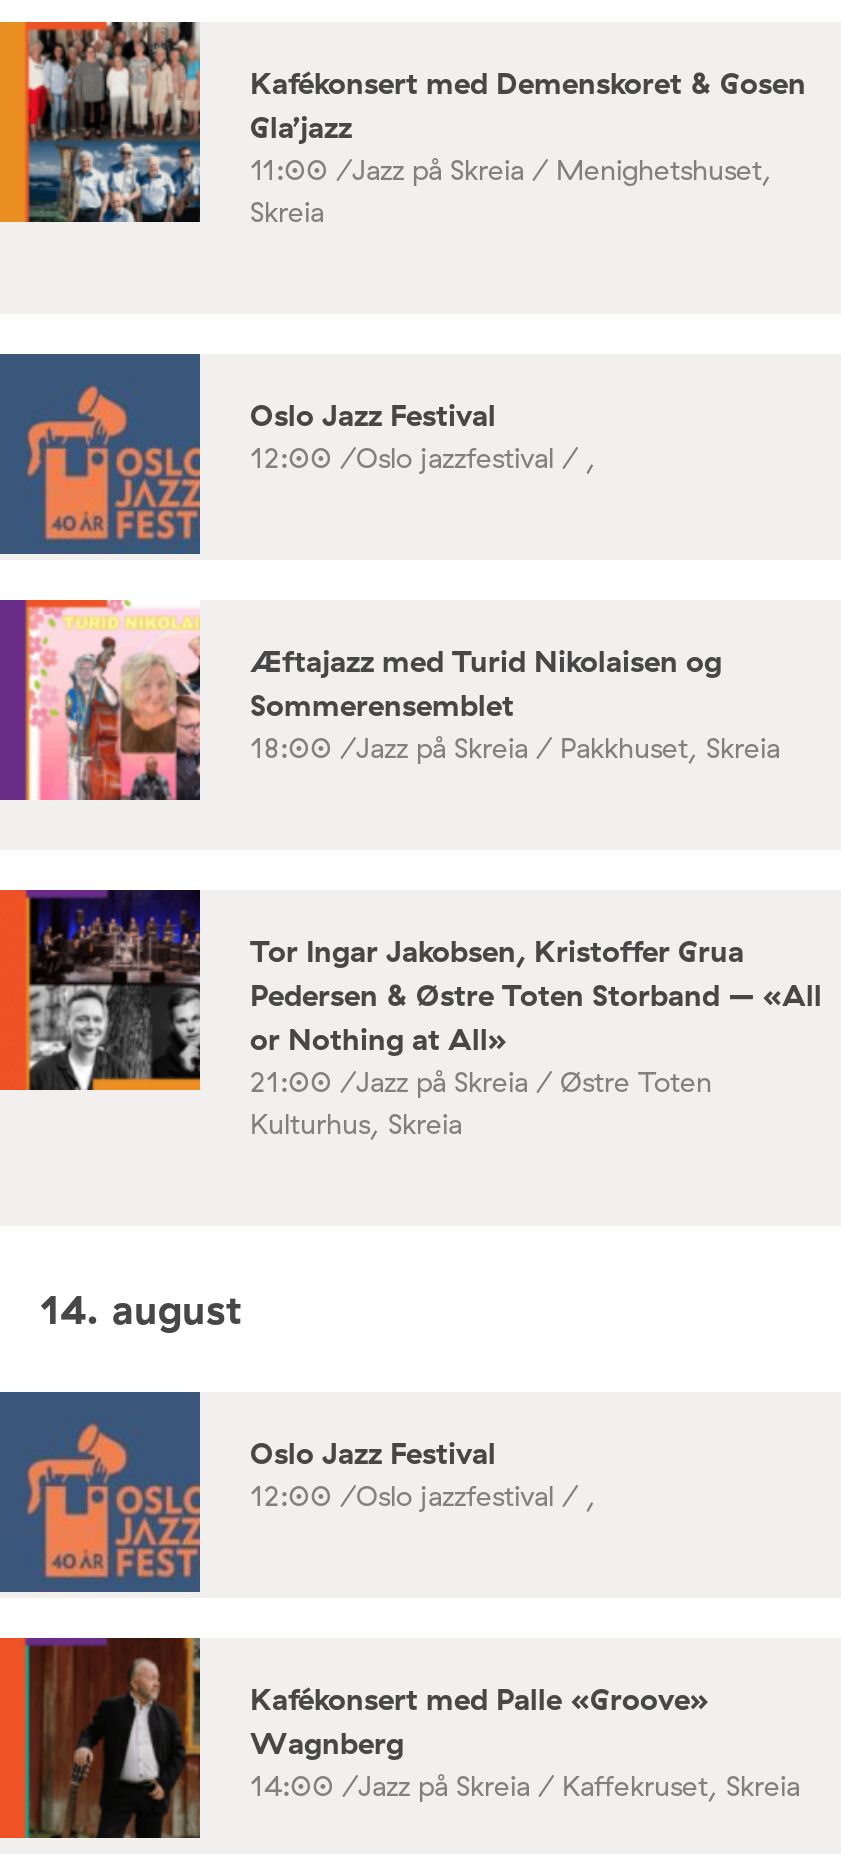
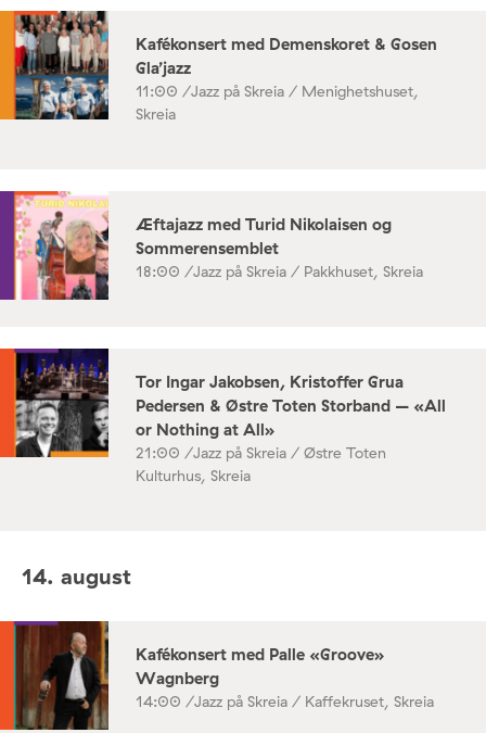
[6,352,596,556] [image] | Oslo Jazz Festival | 12:00 /Oslo jazzfestival / , -> none
[6,1390,596,1594] [image] | Oslo Jazz Festival | 12:00 /Oslo jazzfestival / , -> none

